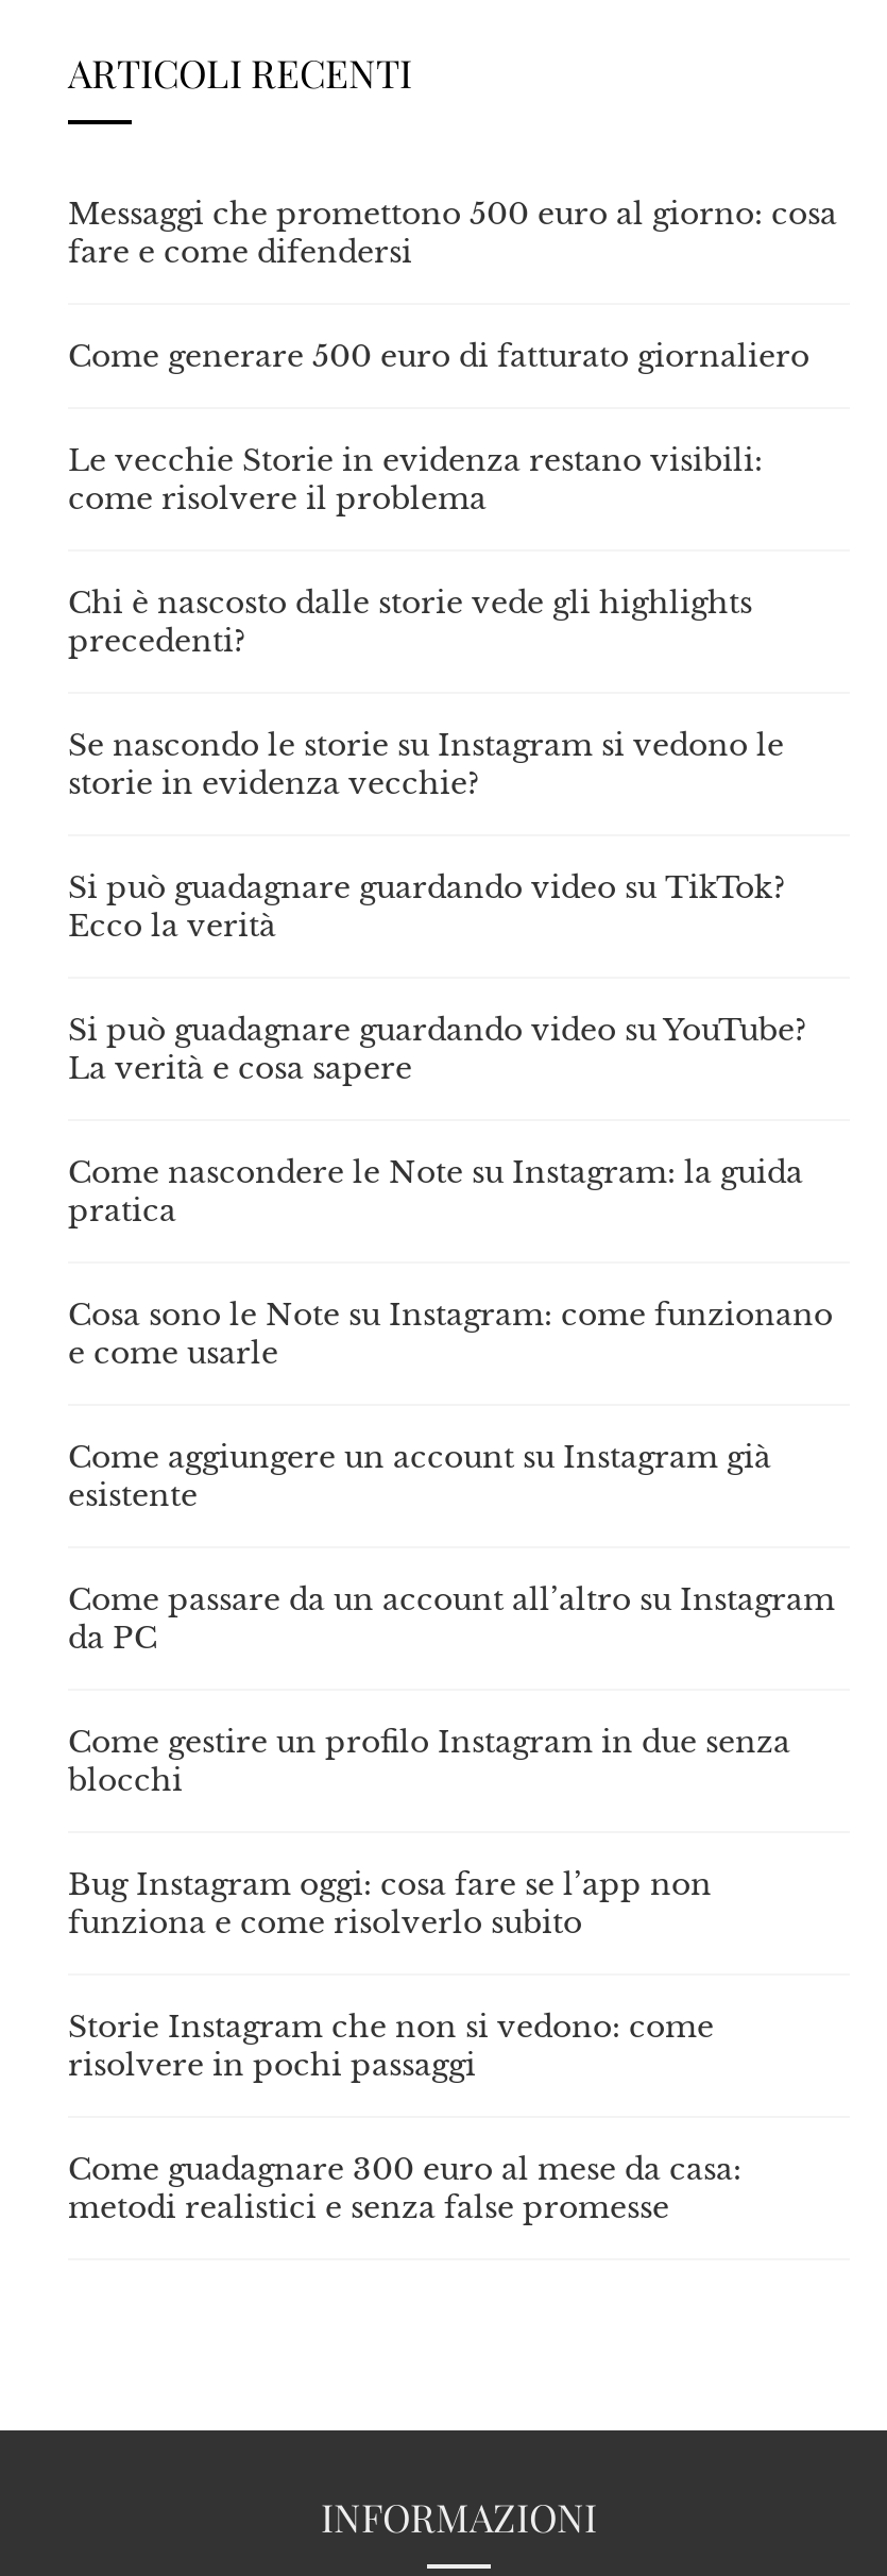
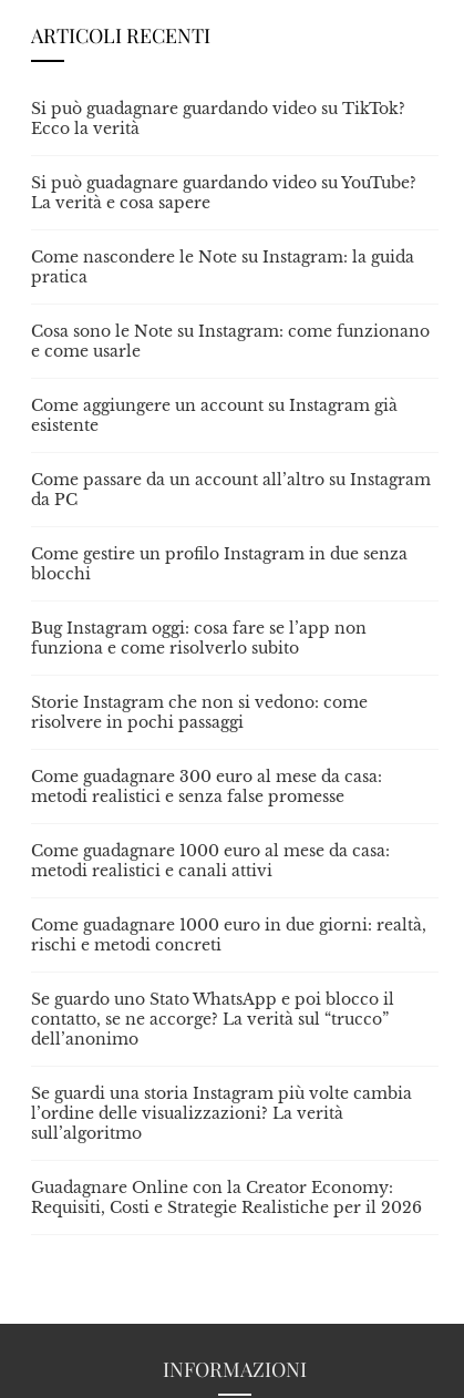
[68,194,837,802] Messaggi che promettono 500 euro al giorno: cosa | fare e come difendersi | Come generare 500 euro di fatturato giornaliero | Le vecchie Storie in evidenza restano visibili: | come risolvere il problema | Chi è nascosto dalle storie vede gli highlights | precedenti? | Se nascondo le storie su Instagram si vedono le | storie in evidenza vecchie? -> none
moved [68,868,835,2226] -> [31,99,431,806]: Si può guadagnare guardando video su TikTok? | Ecco la verità | Si può guadagnare guardando video su YouTube? | ... | Come guadagnare 300 euro al mese da casa: | metodi realistici e senza false promesse
none -> [31,841,426,1217] Come guadagnare 1000 euro al mese da casa: | metodi realistici e canali attivi | Come guadagnare 1000 euro in due giorni: realtà, | rischi e metodi concreti | Se guardo uno Stato WhatsApp e poi blocco il | contatto, se ne accorge? La verità sul “trucco” | dell’anonimo | Se guardi una storia Instagram più volte cambia | l’ordine delle visualizzazioni? La verità | sull’algoritmo | Guadagnare Online con la Creator Economy: | Requisiti, Costi e Strategie Realistiche per il 2026

